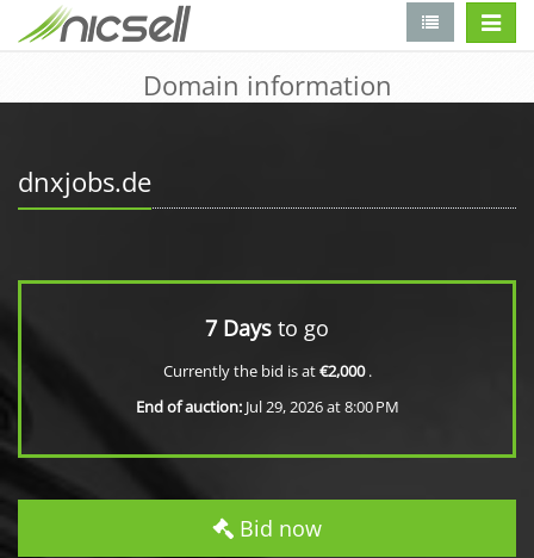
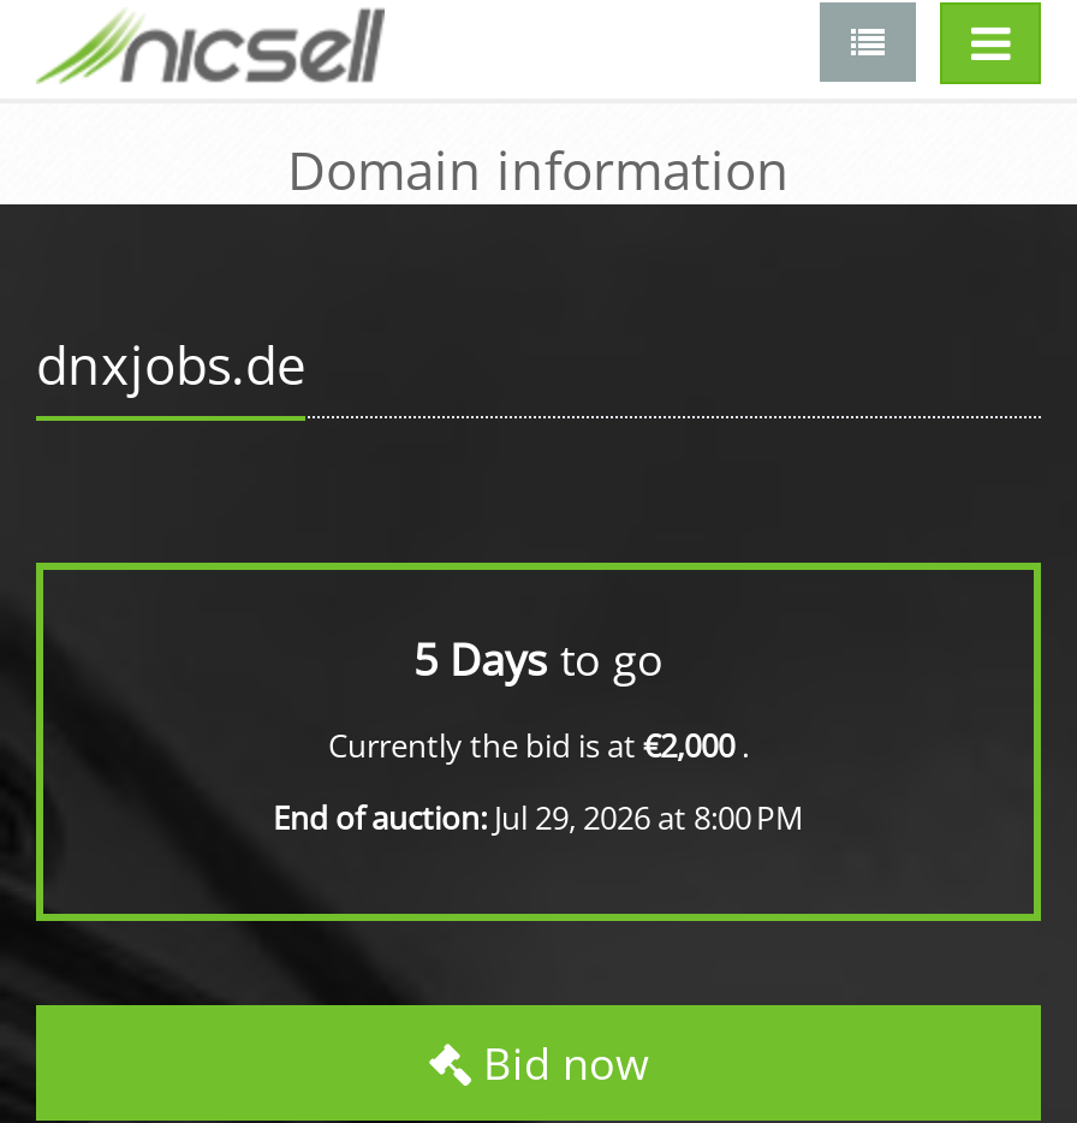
[205,314,329,342] 7 Days to go -> [413,630,664,688] 5 Days to go

